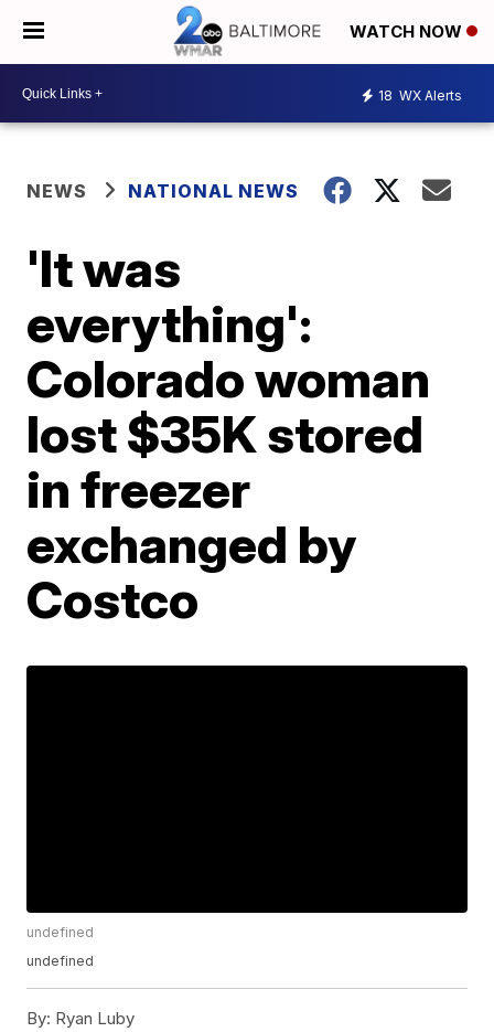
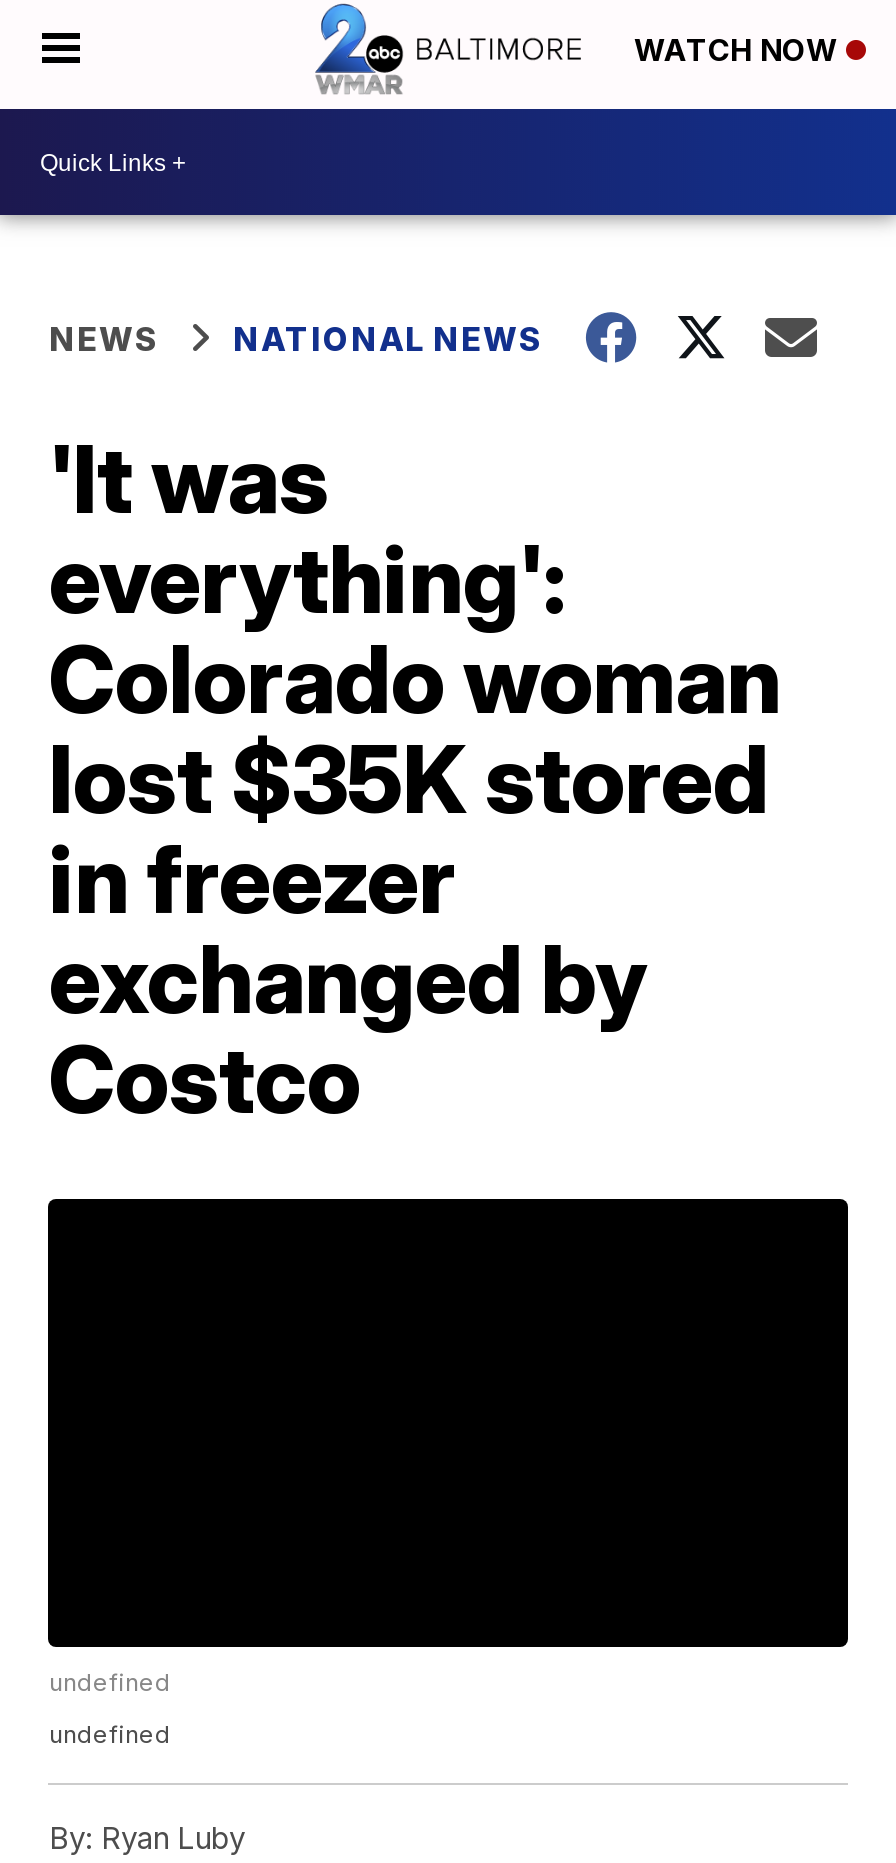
[378,87,462,103] 18 WX Alerts -> none

